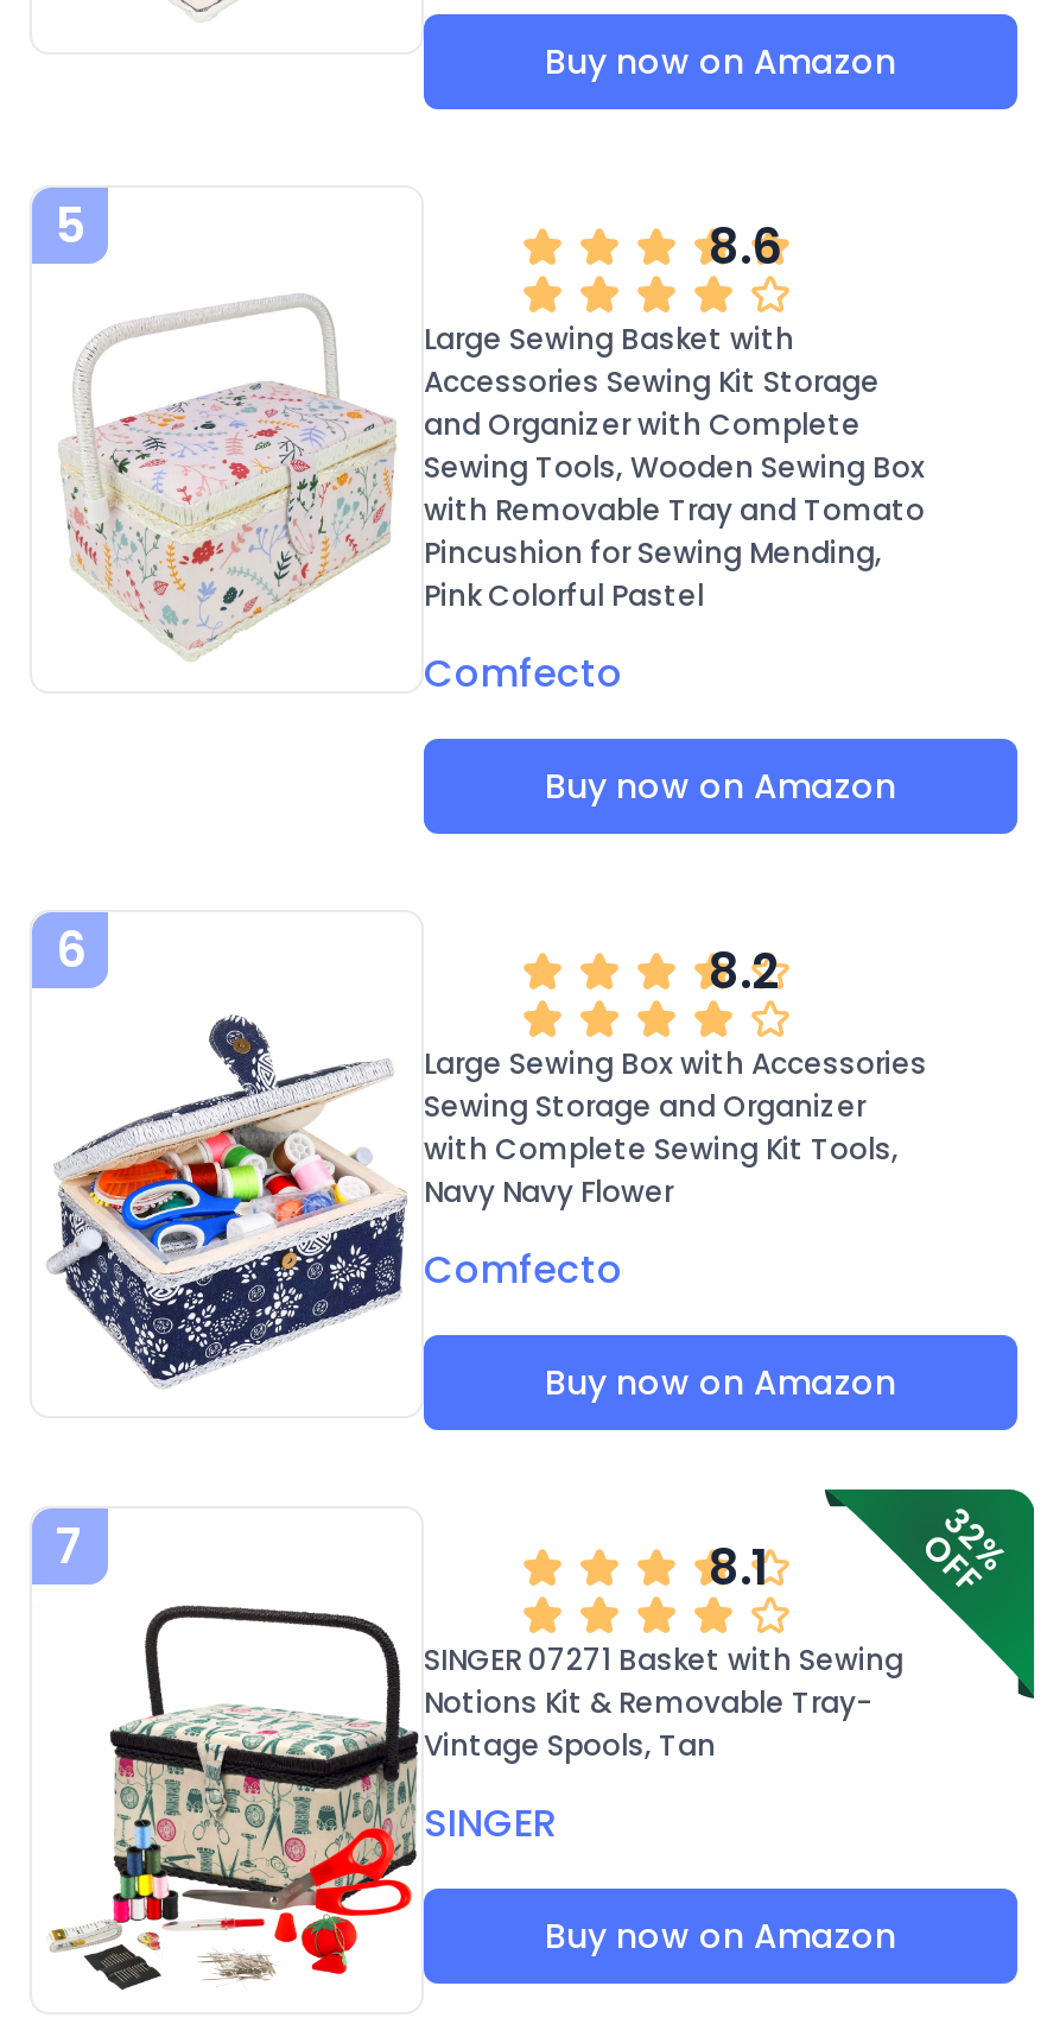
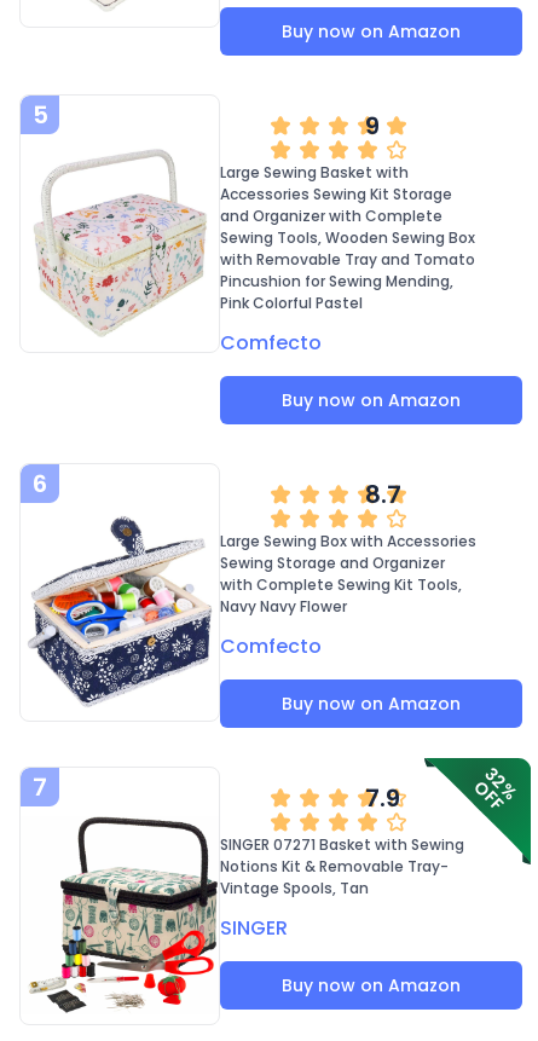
[709,214,780,280] 8.6 -> [365,109,380,143] 9
[709,938,780,1005] 8.2 -> [365,478,401,511] 8.7
[709,1535,770,1601] 8.1 -> [365,781,400,815] 7.9

